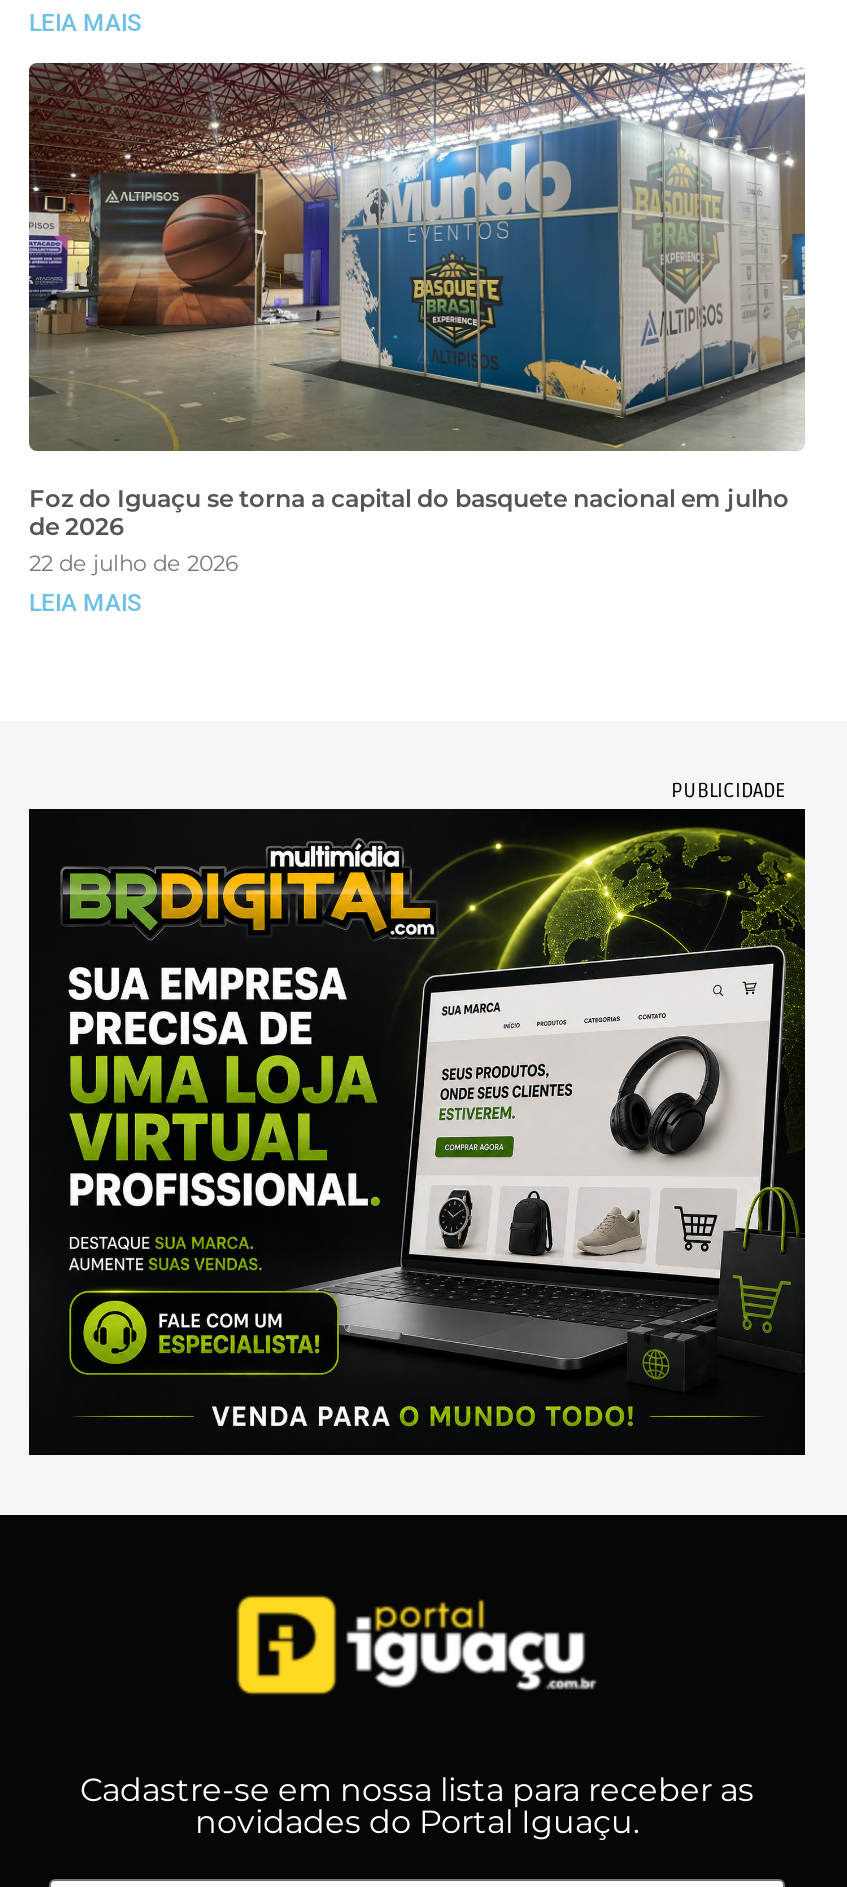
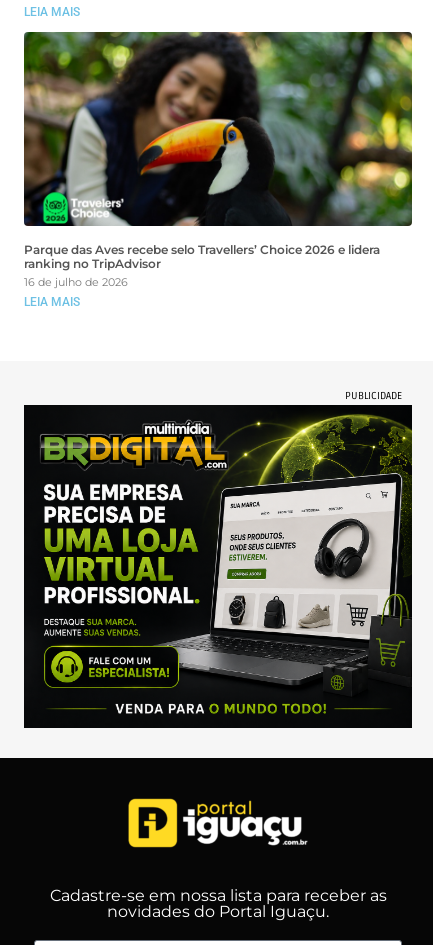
[27,61,807,576] [image] | Foz do Iguaçu se torna a capital do basquete nacional em julho | de 2026 | 22 de julho de 2026 -> [23,31,413,289] [image] | Parque das Aves recebe selo Travellers’ Choice 2026 e lidera | ranking no TripAdvisor | 16 de julho de 2026

